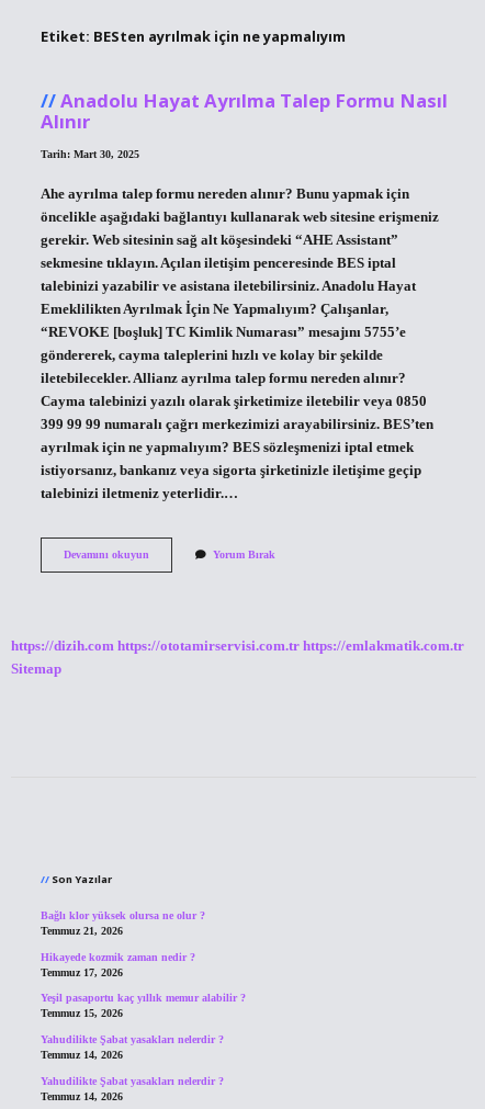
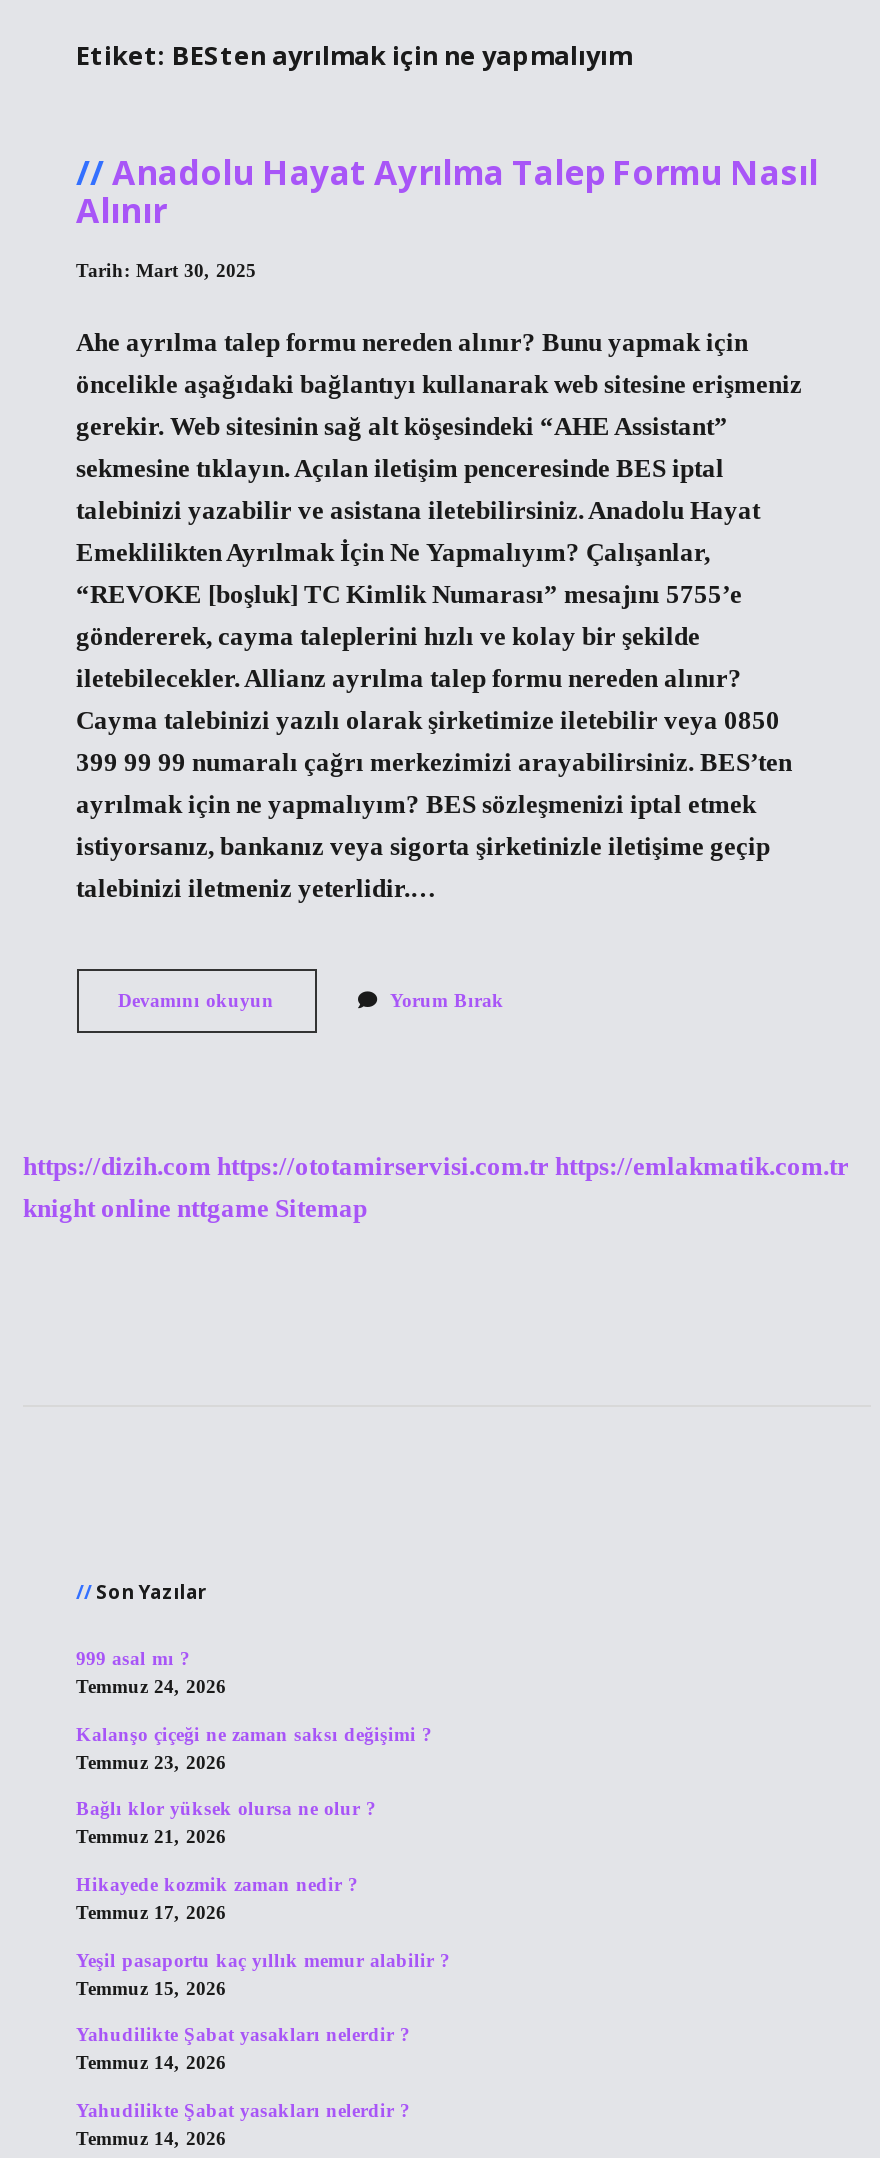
[11,662,61,677] Sitemap -> [23,1196,367,1224] knight online nttgame Sitemap
none -> [76,1648,432,1773] 999 asal mı ? | Temmuz 24, 2026 | Kalanşo çiçeği ne zaman saksı değişimi ? | Temmuz 23, 2026

